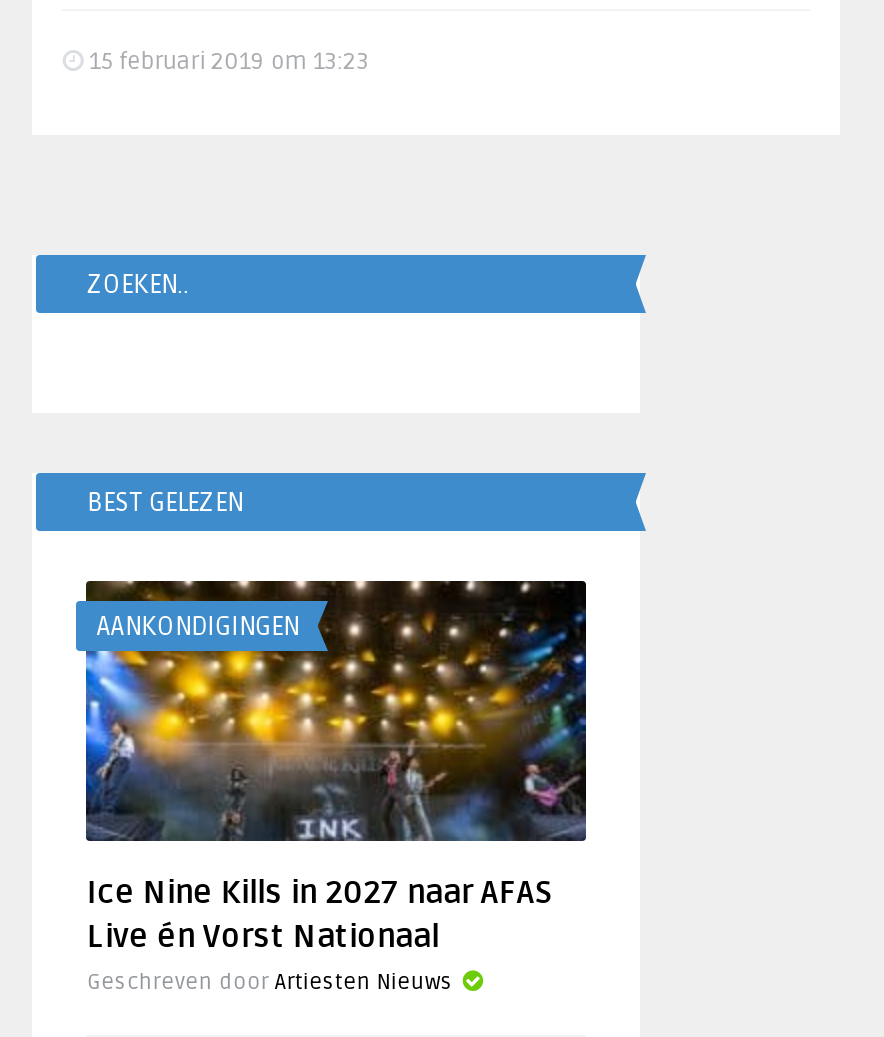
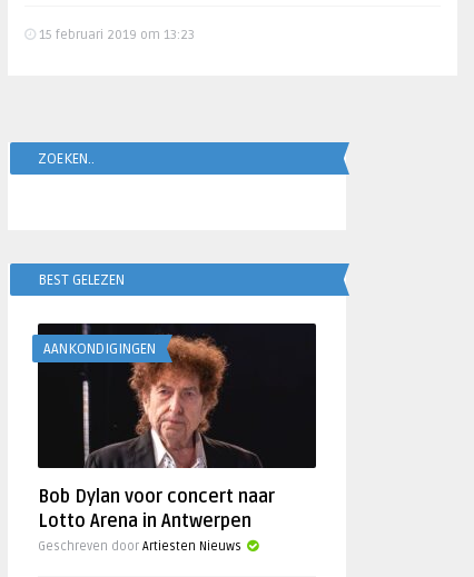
[84,579,588,957] [image] | Ice Nine Kills in 2027 naar AFAS | Live én Vorst Nationaal -> [37,322,317,533] [image] | Bob Dylan voor concert naar | Lotto Arena in Antwerpen

